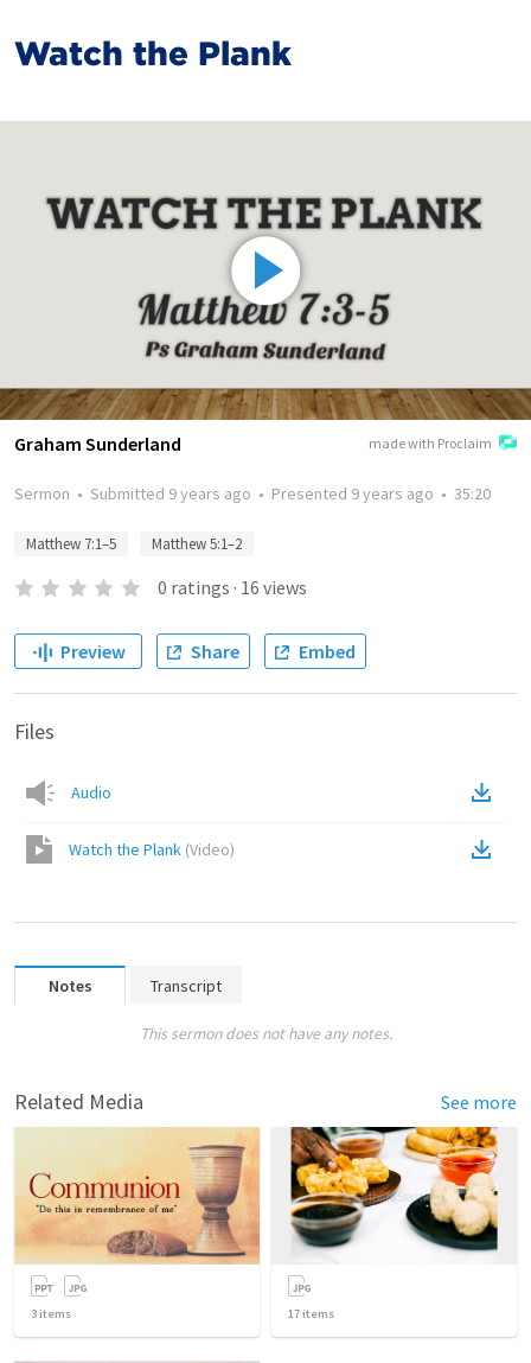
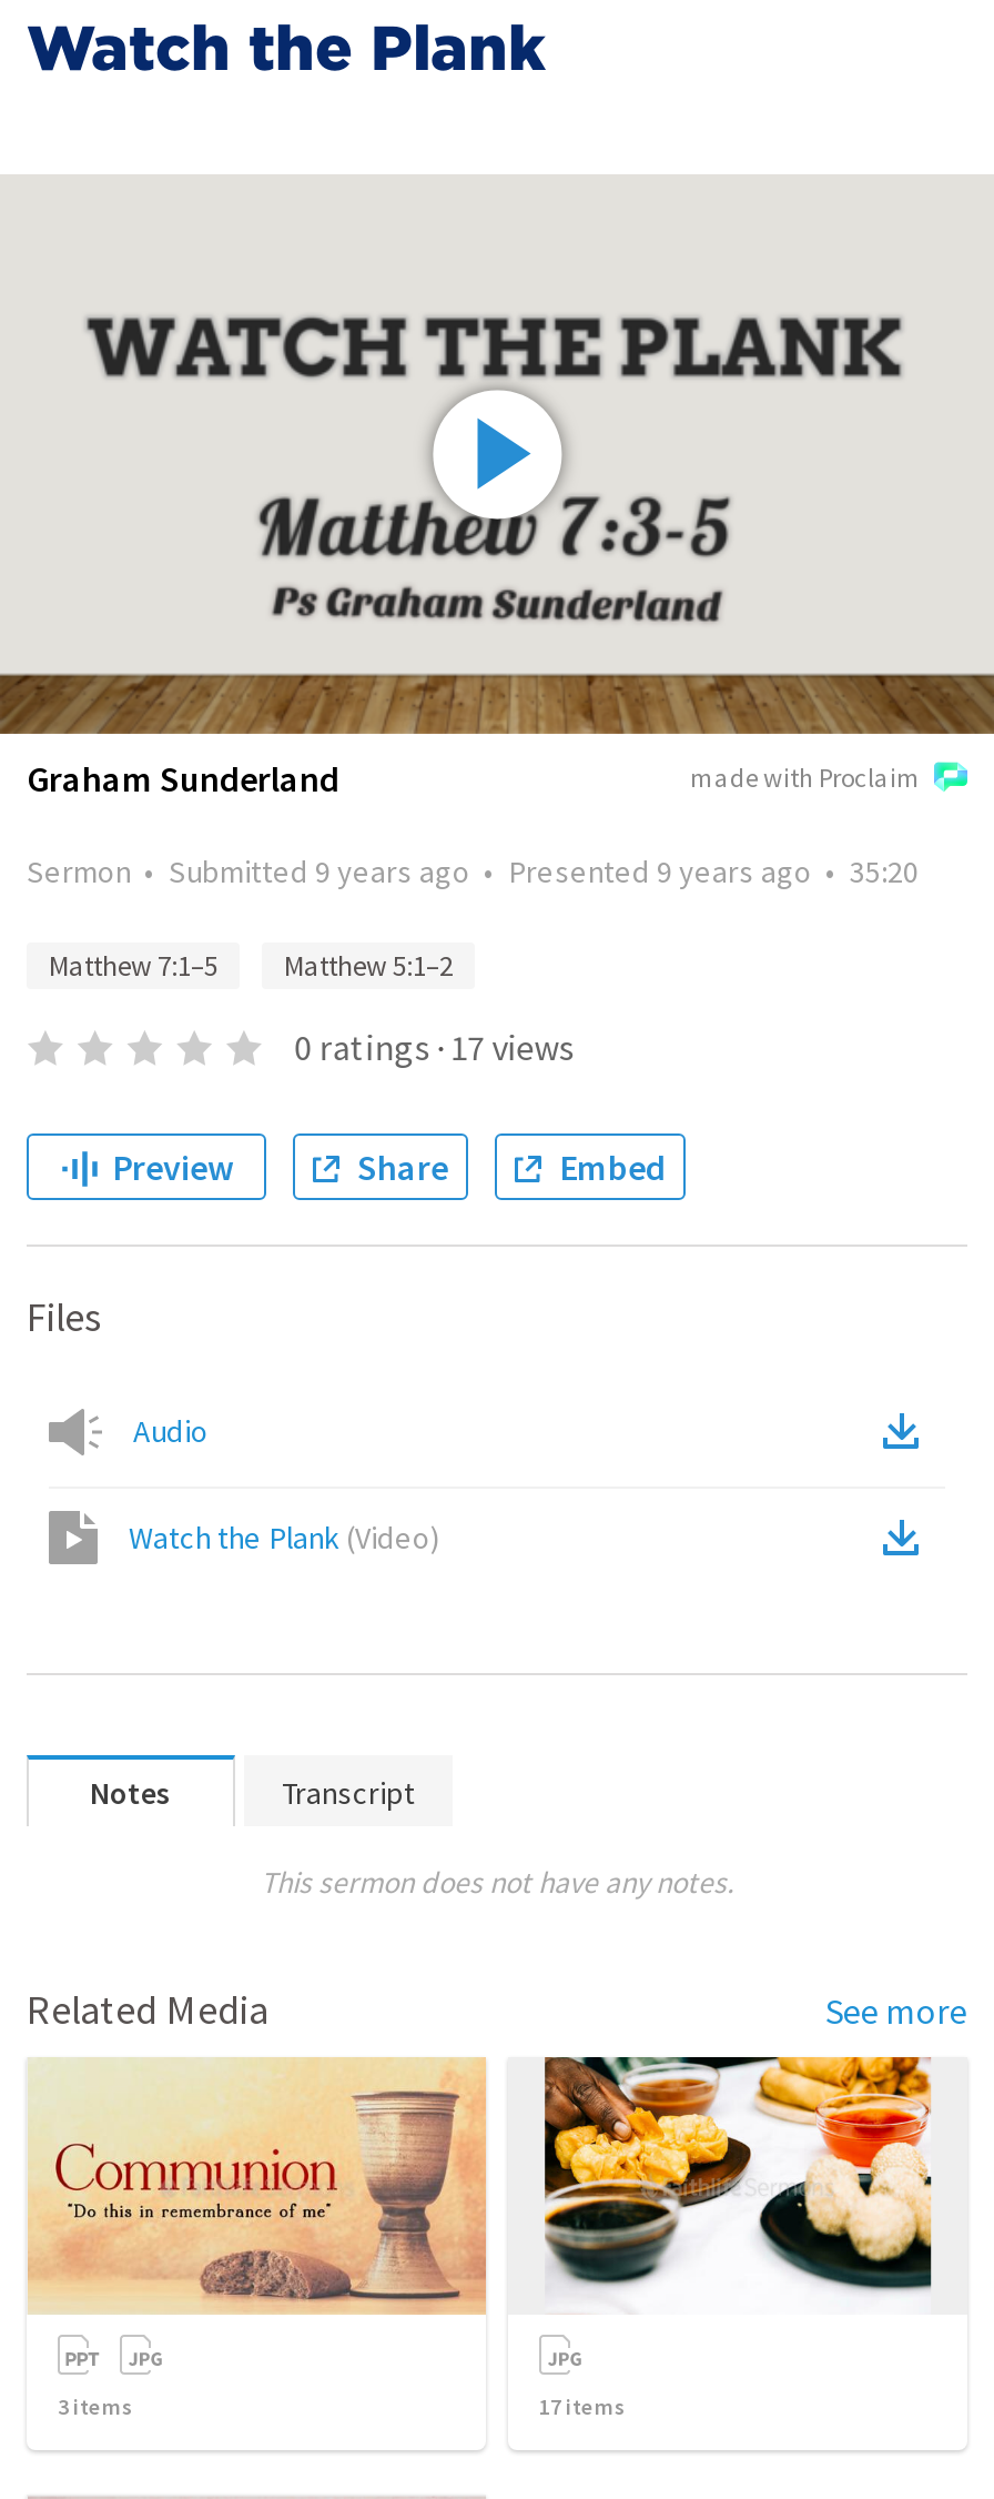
[157,575,307,599] 0 ratings · 16 views -> [294,1025,574,1069] 0 ratings · 17 views

